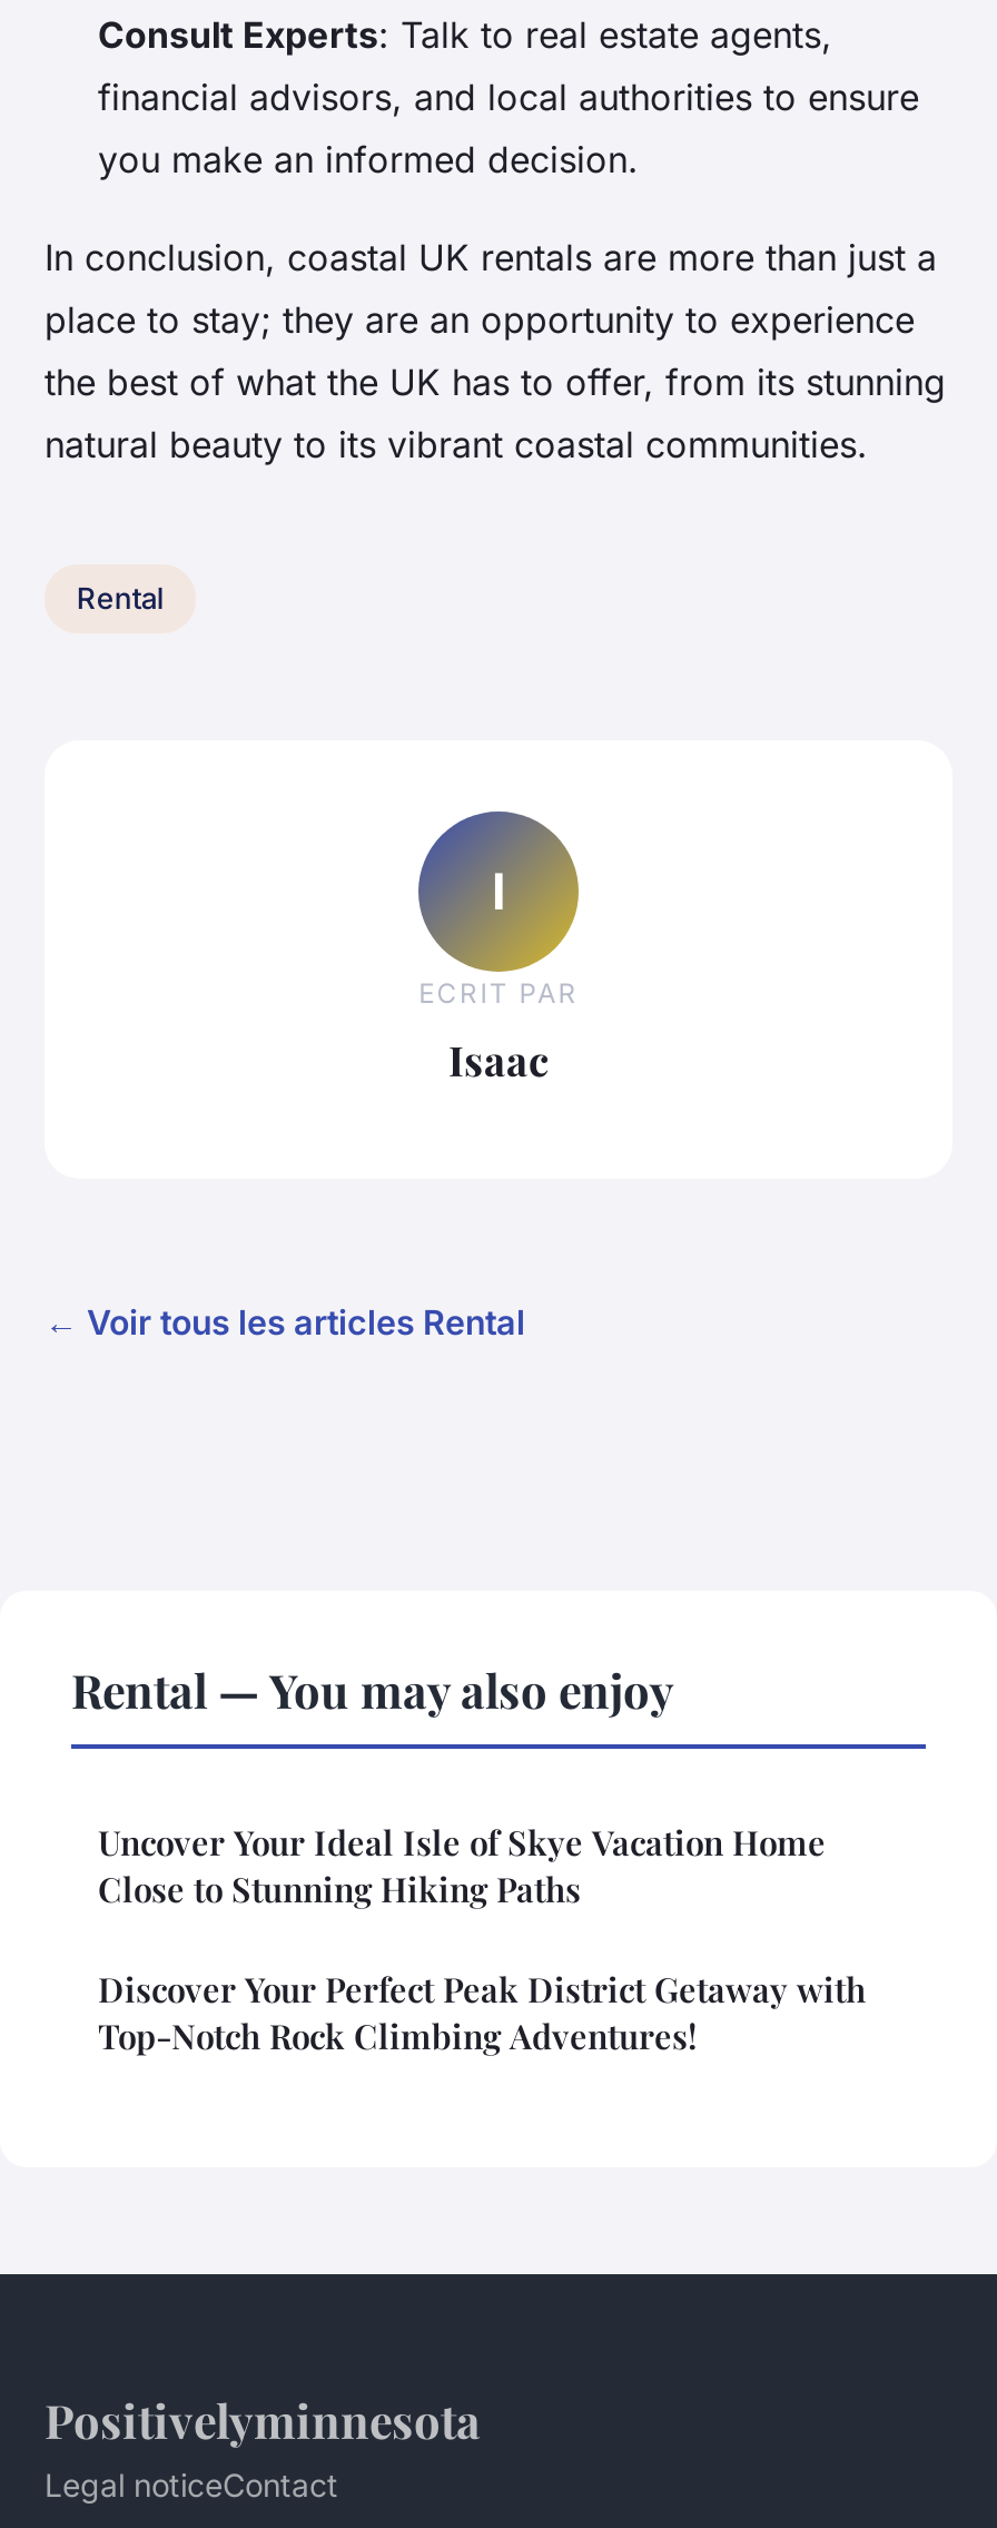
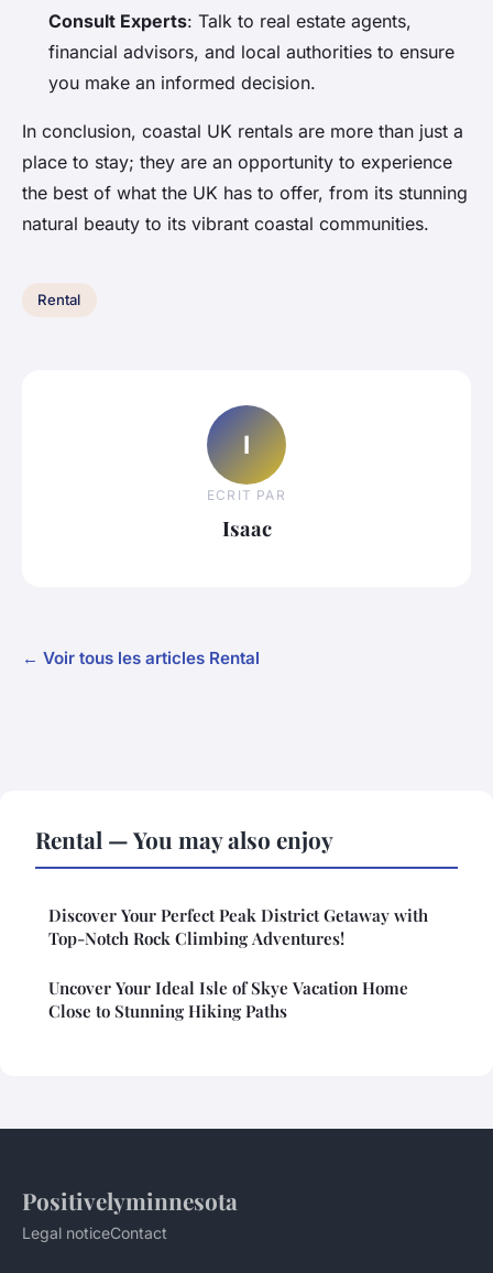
moved [98,1821,826,1912] -> [48,977,408,1022]: Uncover Your Ideal Isle of Skye Vacation Home | Close to Stunning Hiking Paths
moved [98,1968,866,2059] -> [48,905,428,950]: Discover Your Perfect Peak District Getaway with | Top-Notch Rock Climbing Adventures!

